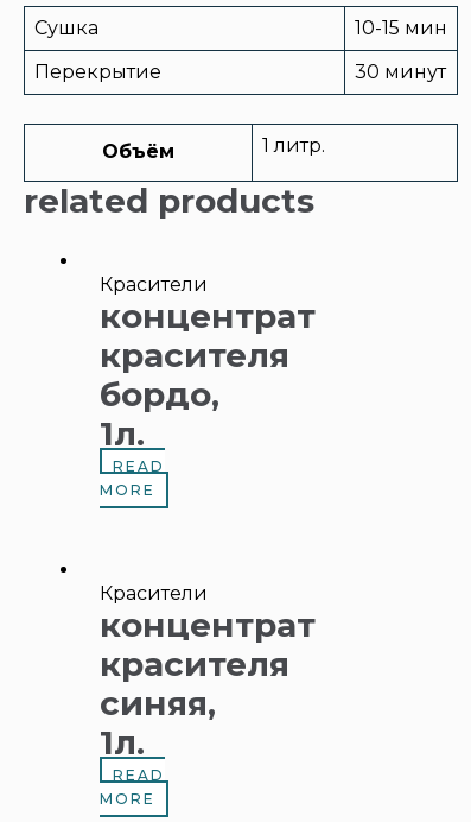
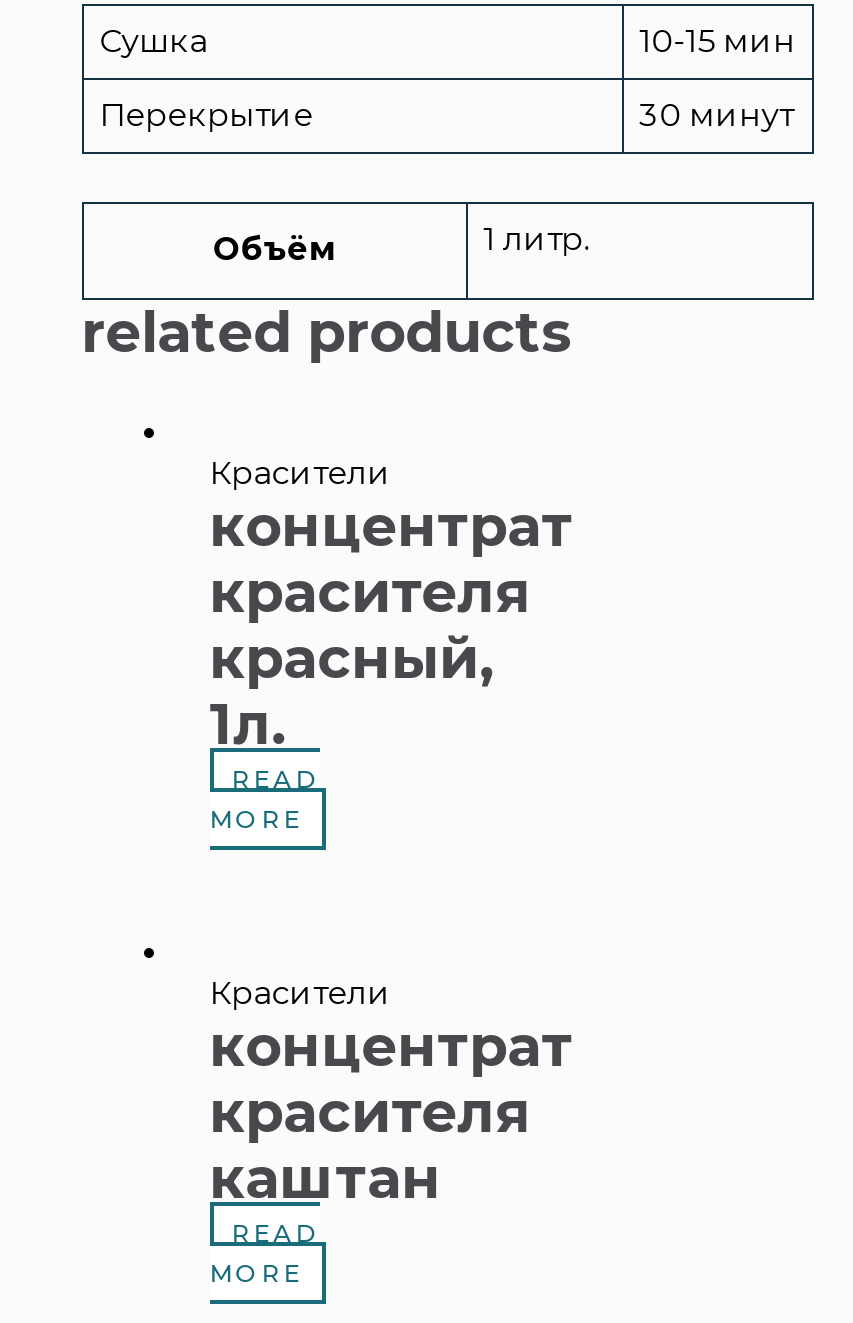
[99,374,219,414] бордо, -> [209,624,493,692] красный,
[99,683,215,762] синяя, | 1л. -> [209,1144,441,1212] каштан

